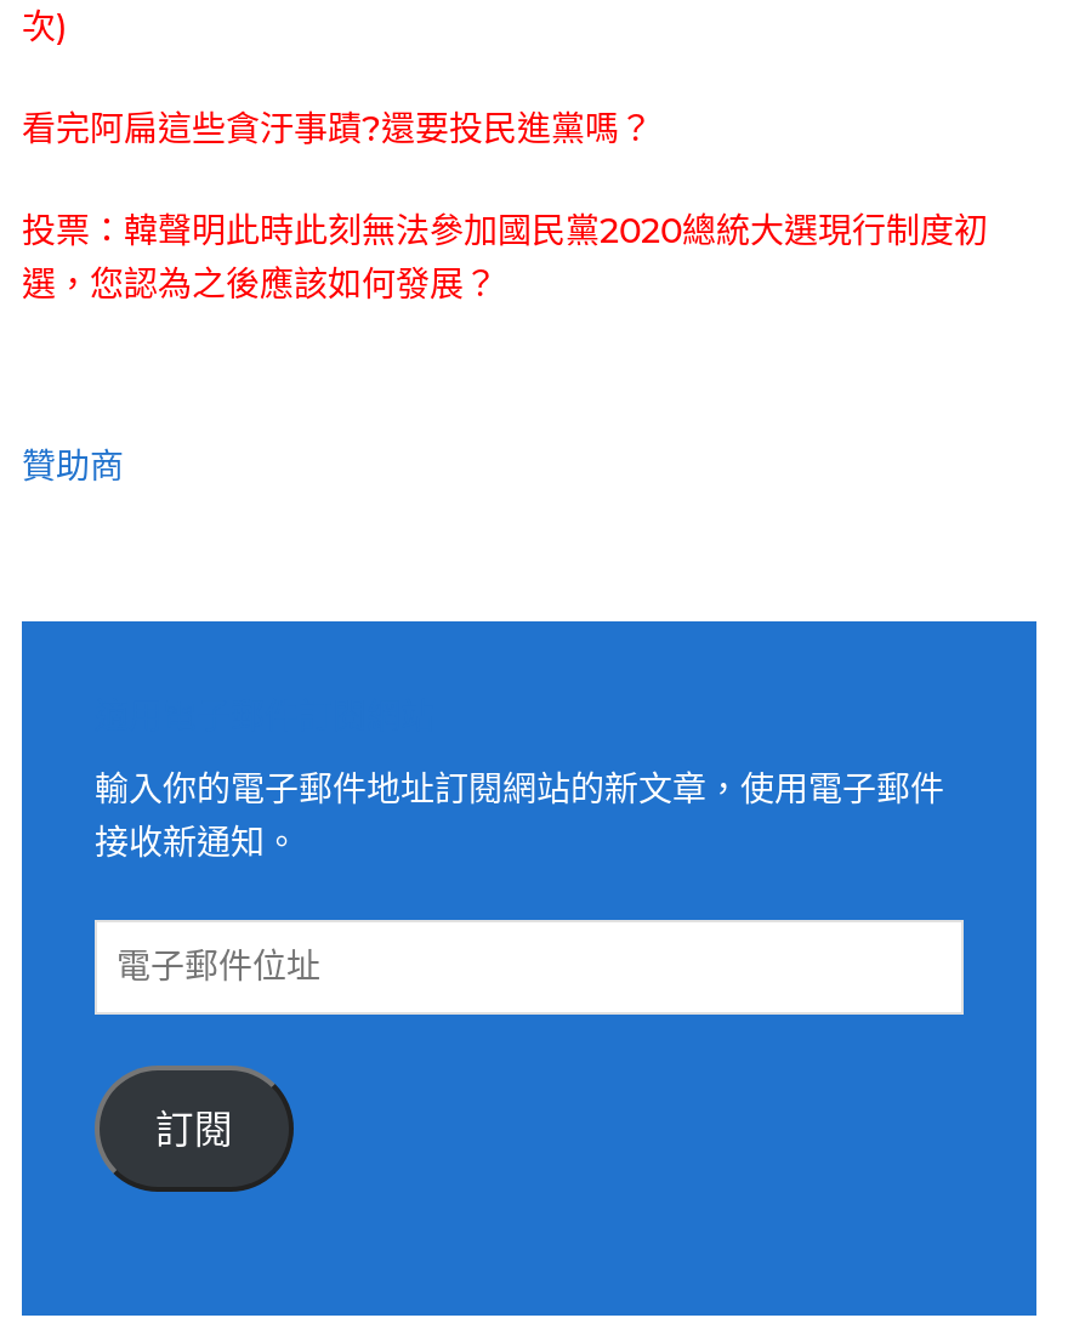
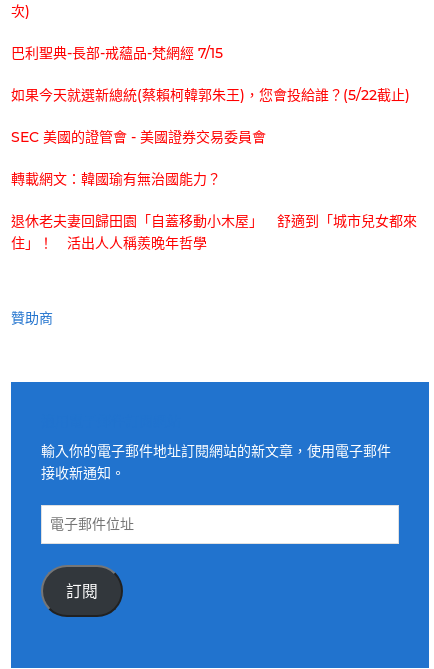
[22,108,988,307] 看完阿扁這些貪汙事蹟?還要投民進黨嗎？ | 投票：韓聲明此時此刻無法參加國民黨2020總統大選現行制度初 | 選，您認為之後應該如何發展？ -> [11,44,417,252] 巴利聖典-長部-戒蘊品-梵網經 7/15 | 如果今天就選新總統(蔡賴柯韓郭朱王)，您會投給誰？(5/22截止) | SEC 美國的證管會 - 美國證券交易委員會 | 轉載網文：韓國瑜有無治國能力？ | 退休老夫妻回歸田園「自蓋移動小木屋」 舒適到「城市兒女都來 | 住」！ 活出人人稱羨晚年哲學

